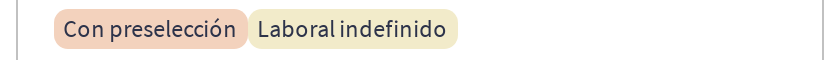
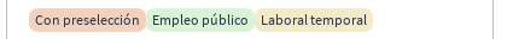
[257,13,447,43] Laboral indefinido -> [152,11,366,29] Empleo público | Laboral temporal

